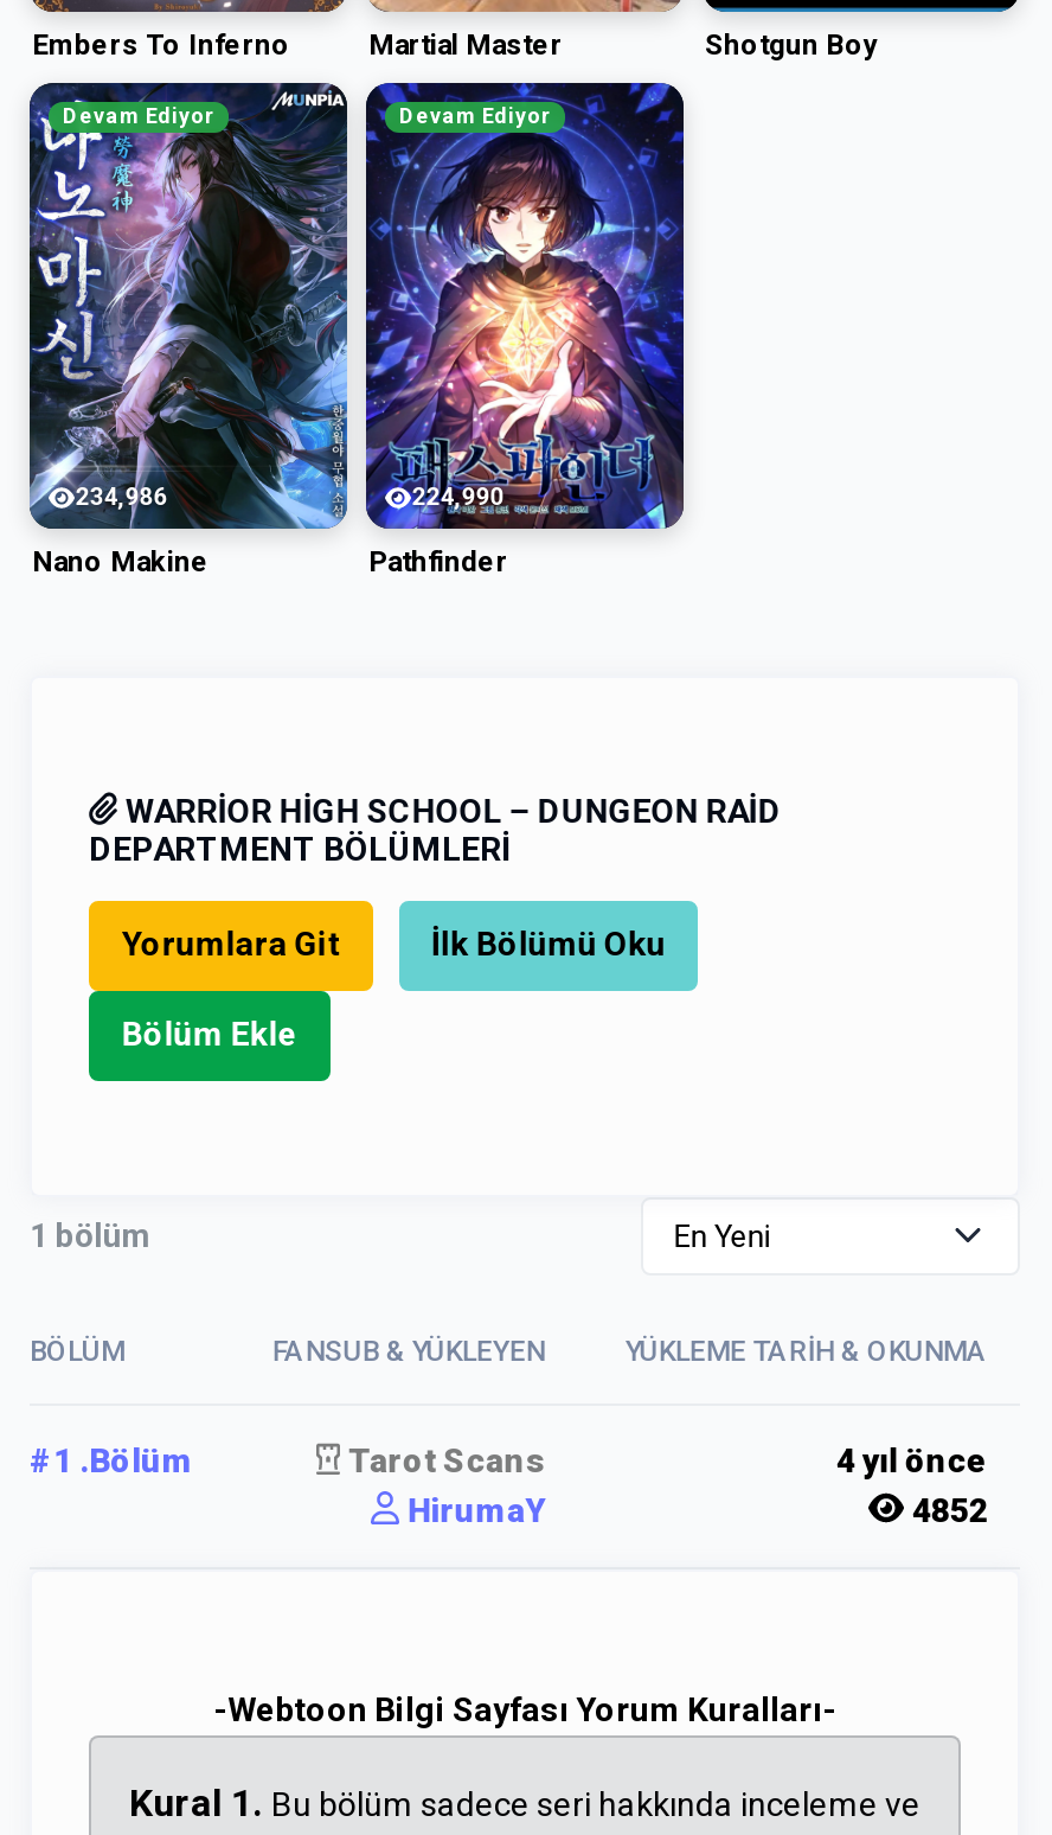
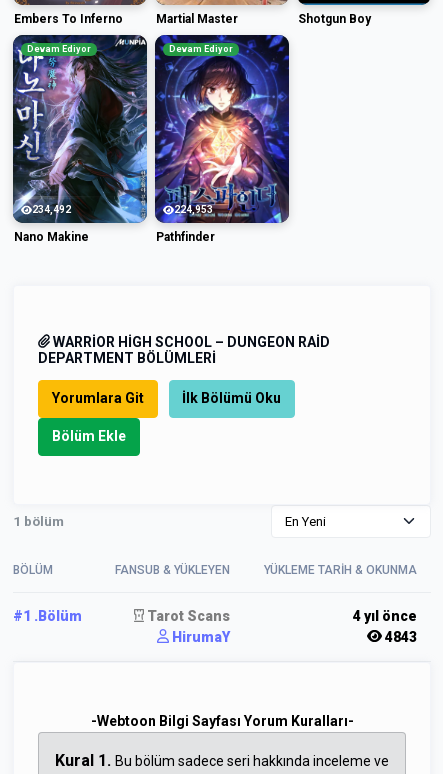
[75,483,168,509] 234,986 -> [32,204,71,215] 234,492
[412,483,504,509] 224,990 -> [174,204,213,215] 224,953
[905,1491,988,1528] 4852 -> [382,629,417,645] 4843

